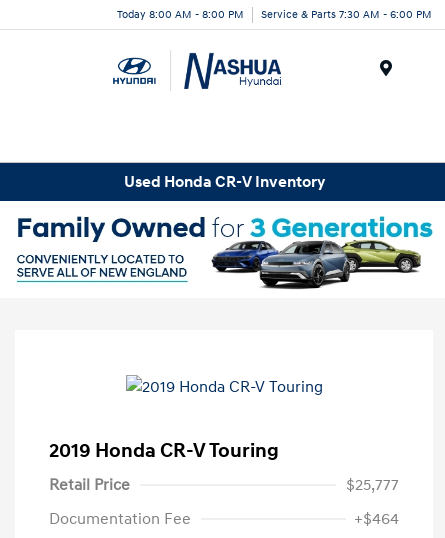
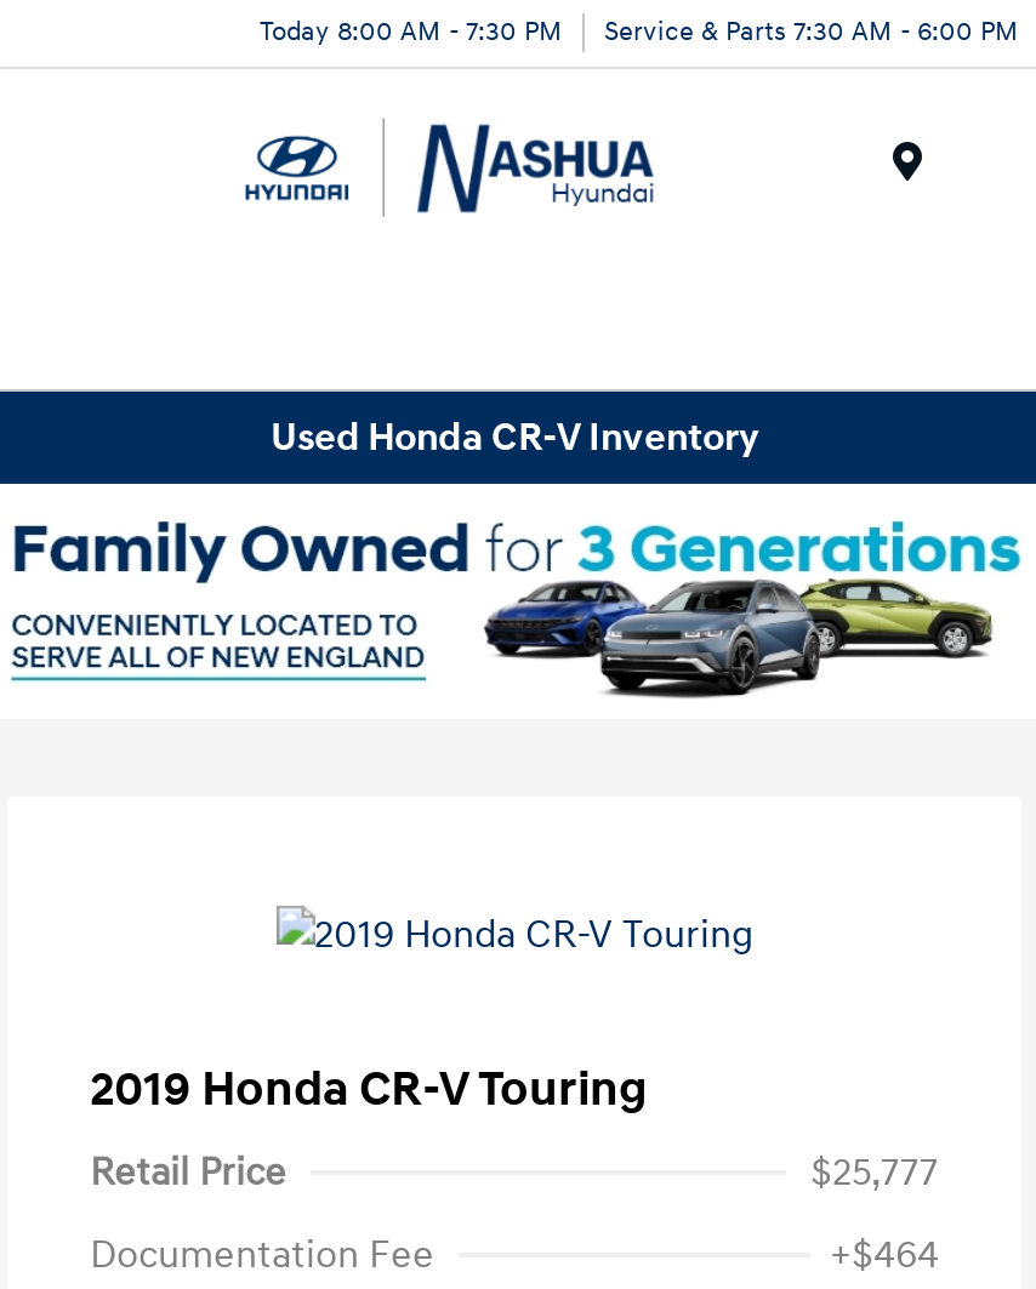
[117,7,432,20] Today 8:00 AM - 8:00 PM Service & Parts 7:30 AM - 6:00 PM -> [260,15,1019,46] Today 8:00 AM - 7:30 PM Service & Parts 7:30 AM - 6:00 PM

